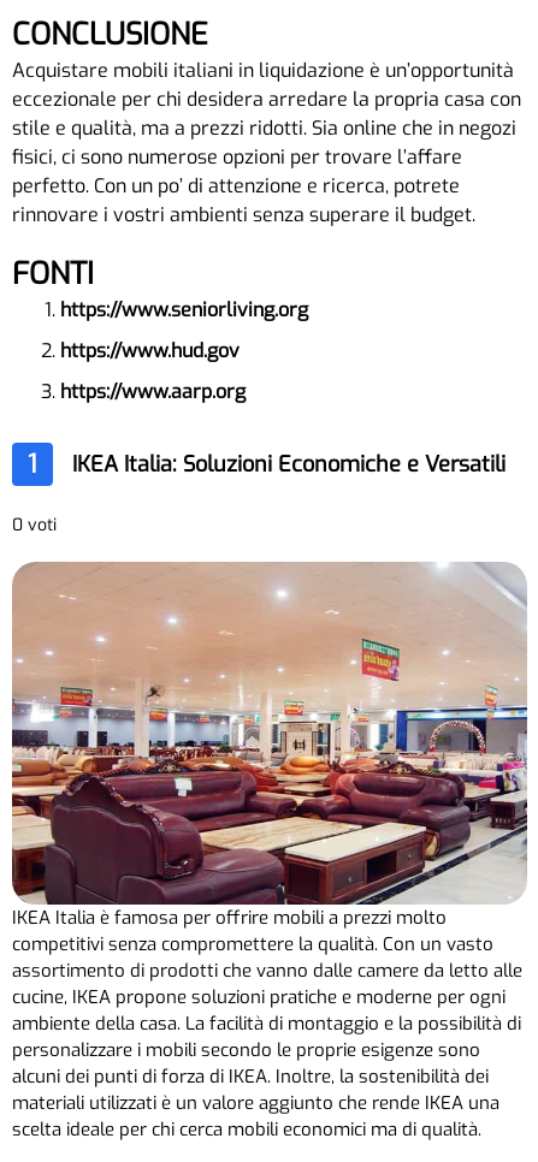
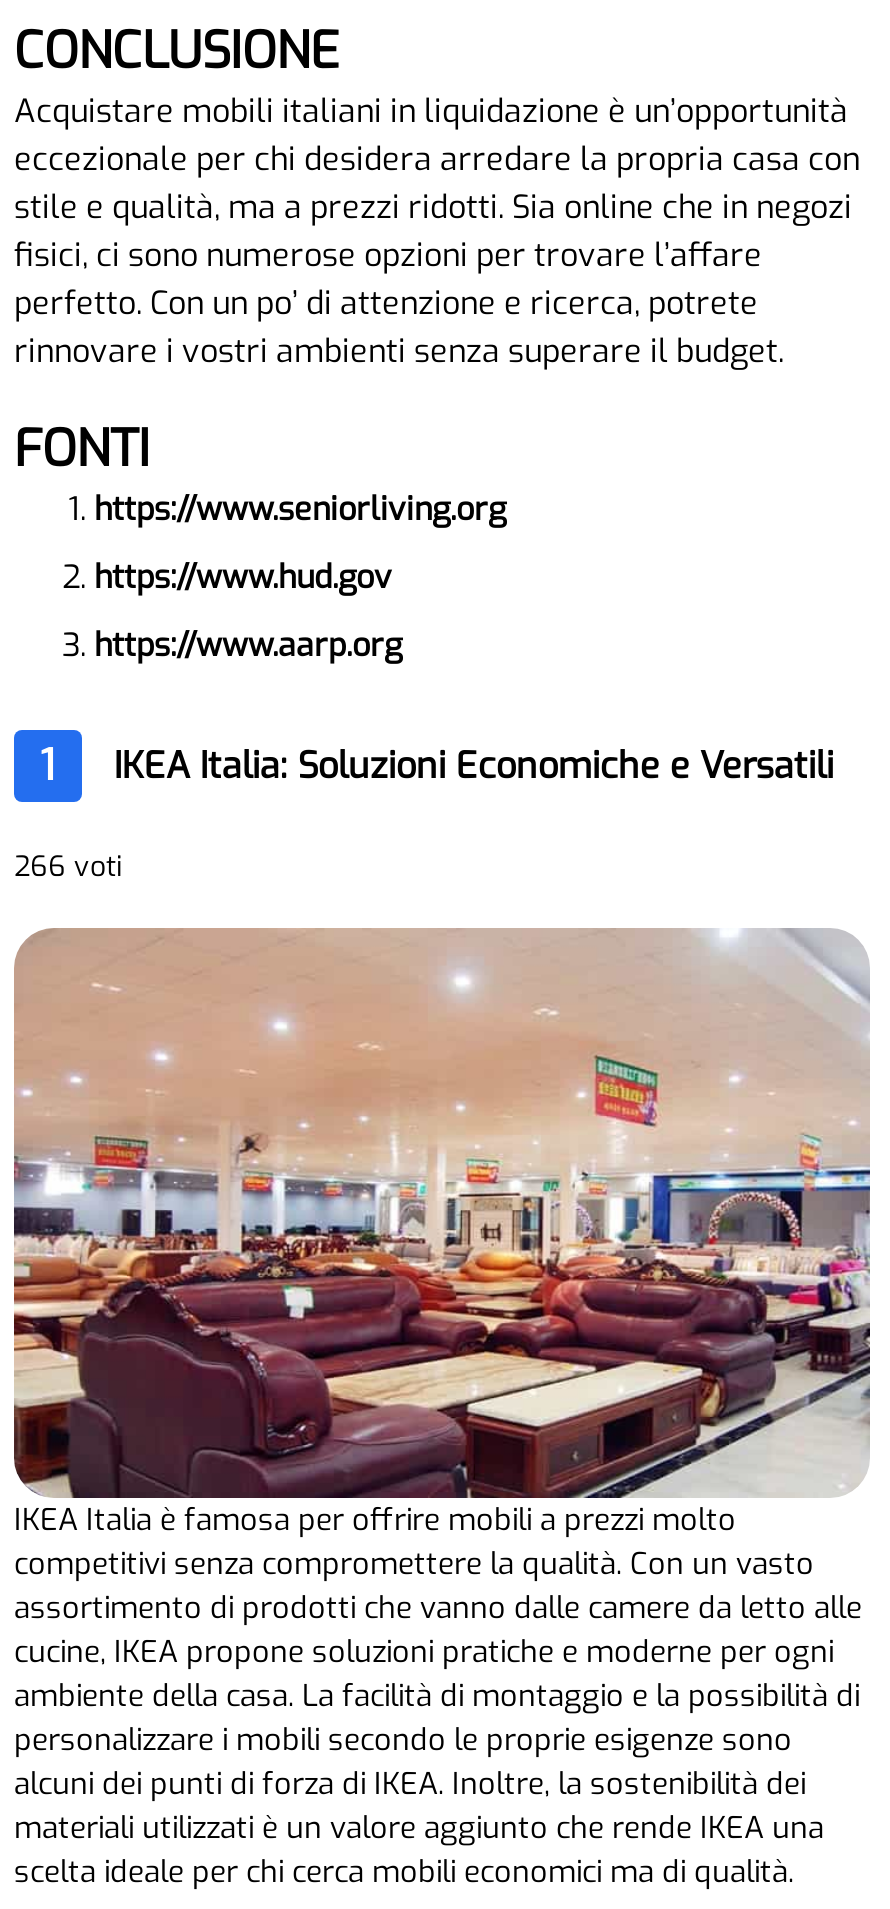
[12,514,57,537] 0 voti -> [14,848,122,886] 266 voti

